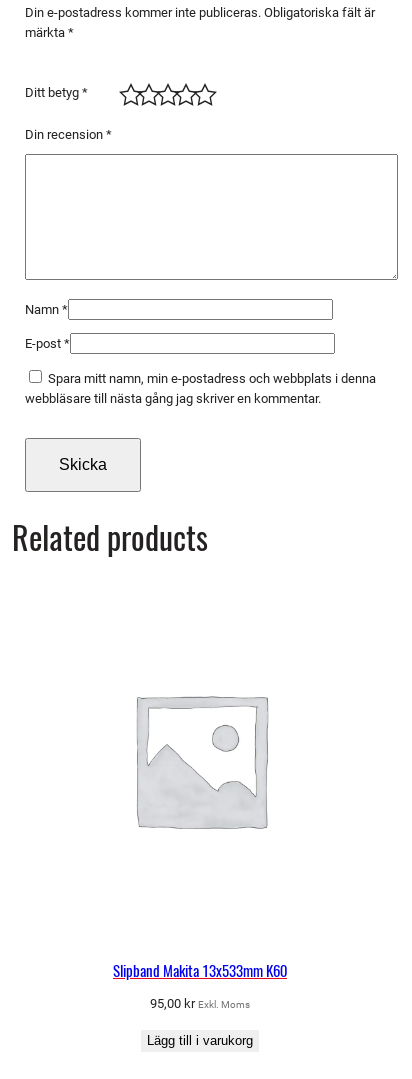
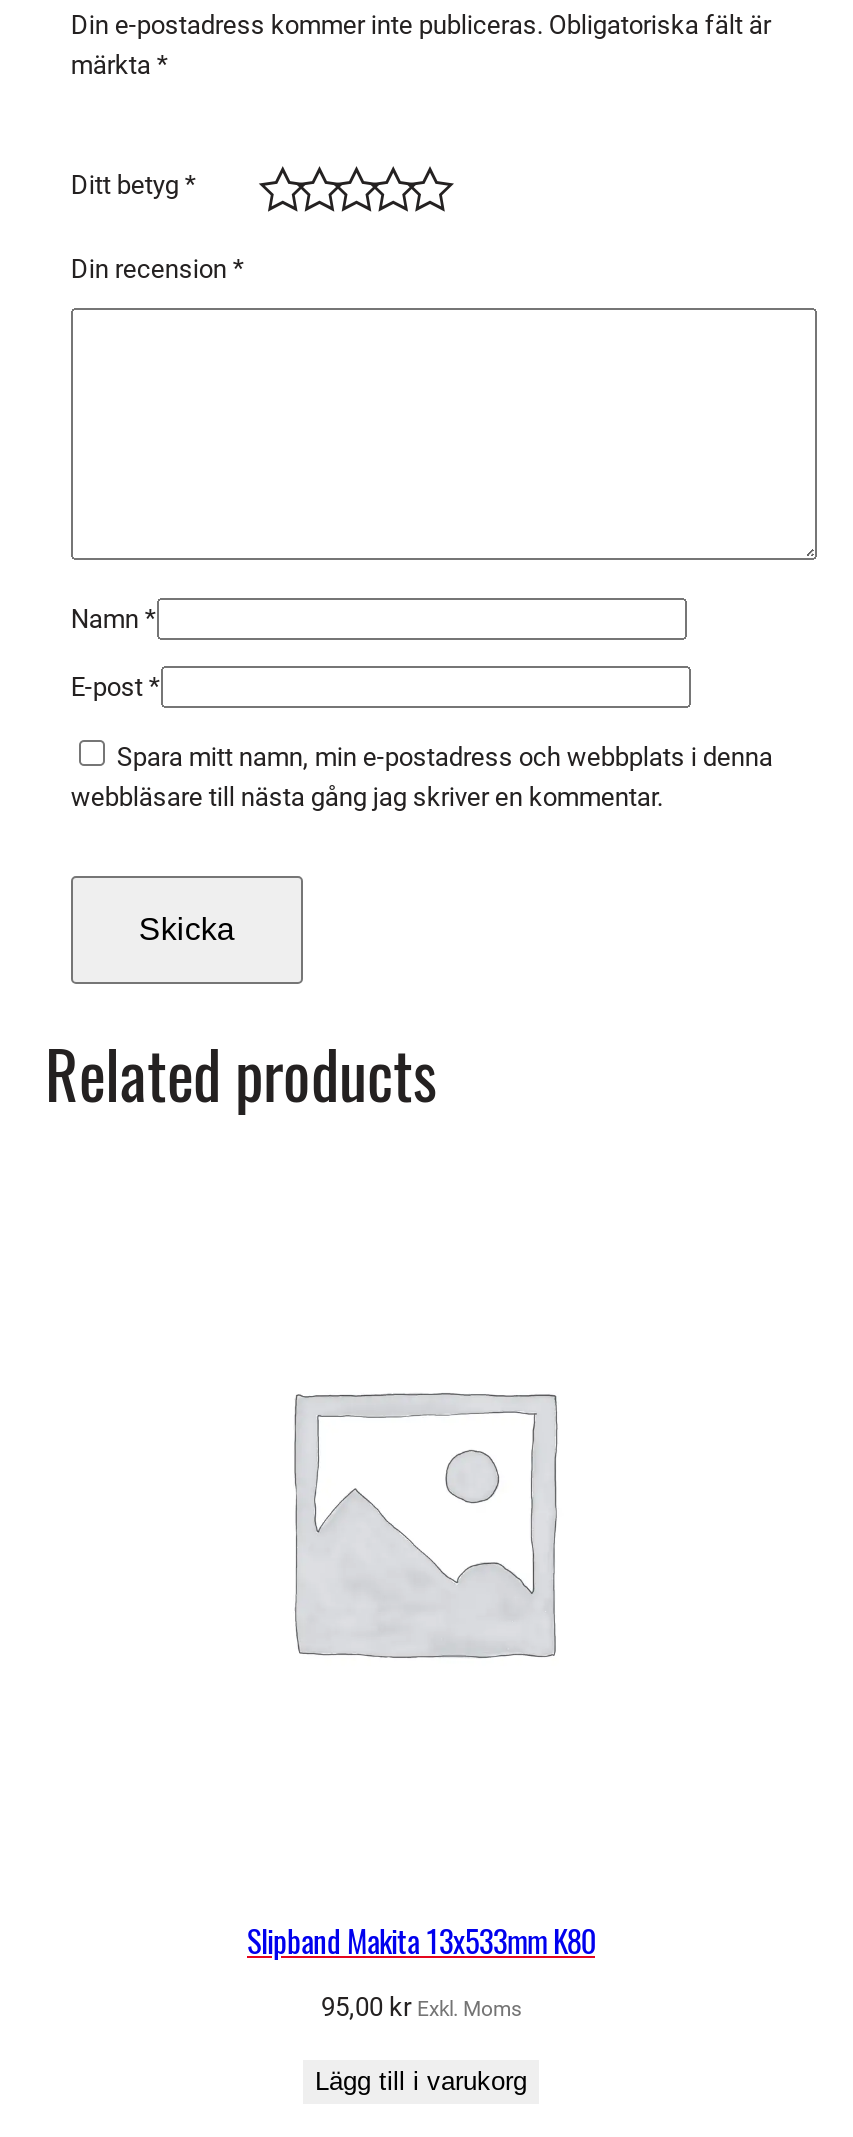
[113,960,287,981] Slipband Makita 13x533mm K60 -> [247,1920,595,1962] Slipband Makita 13x533mm K80

